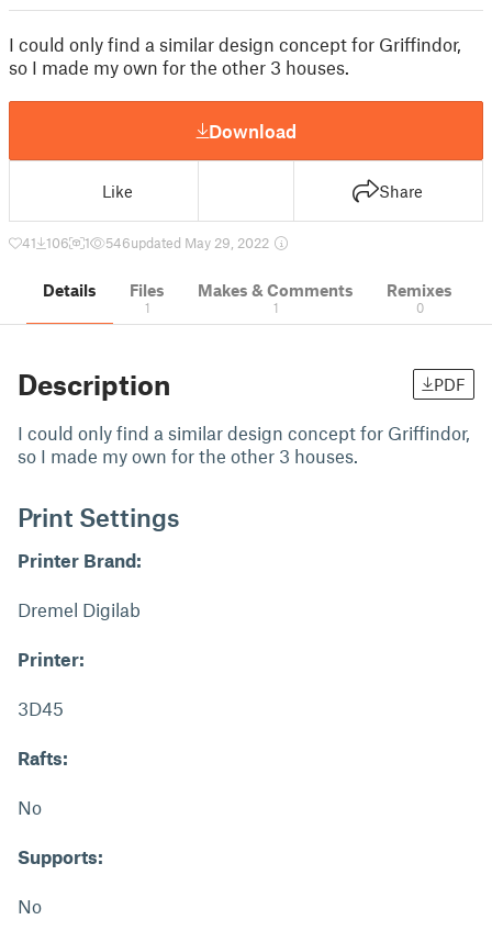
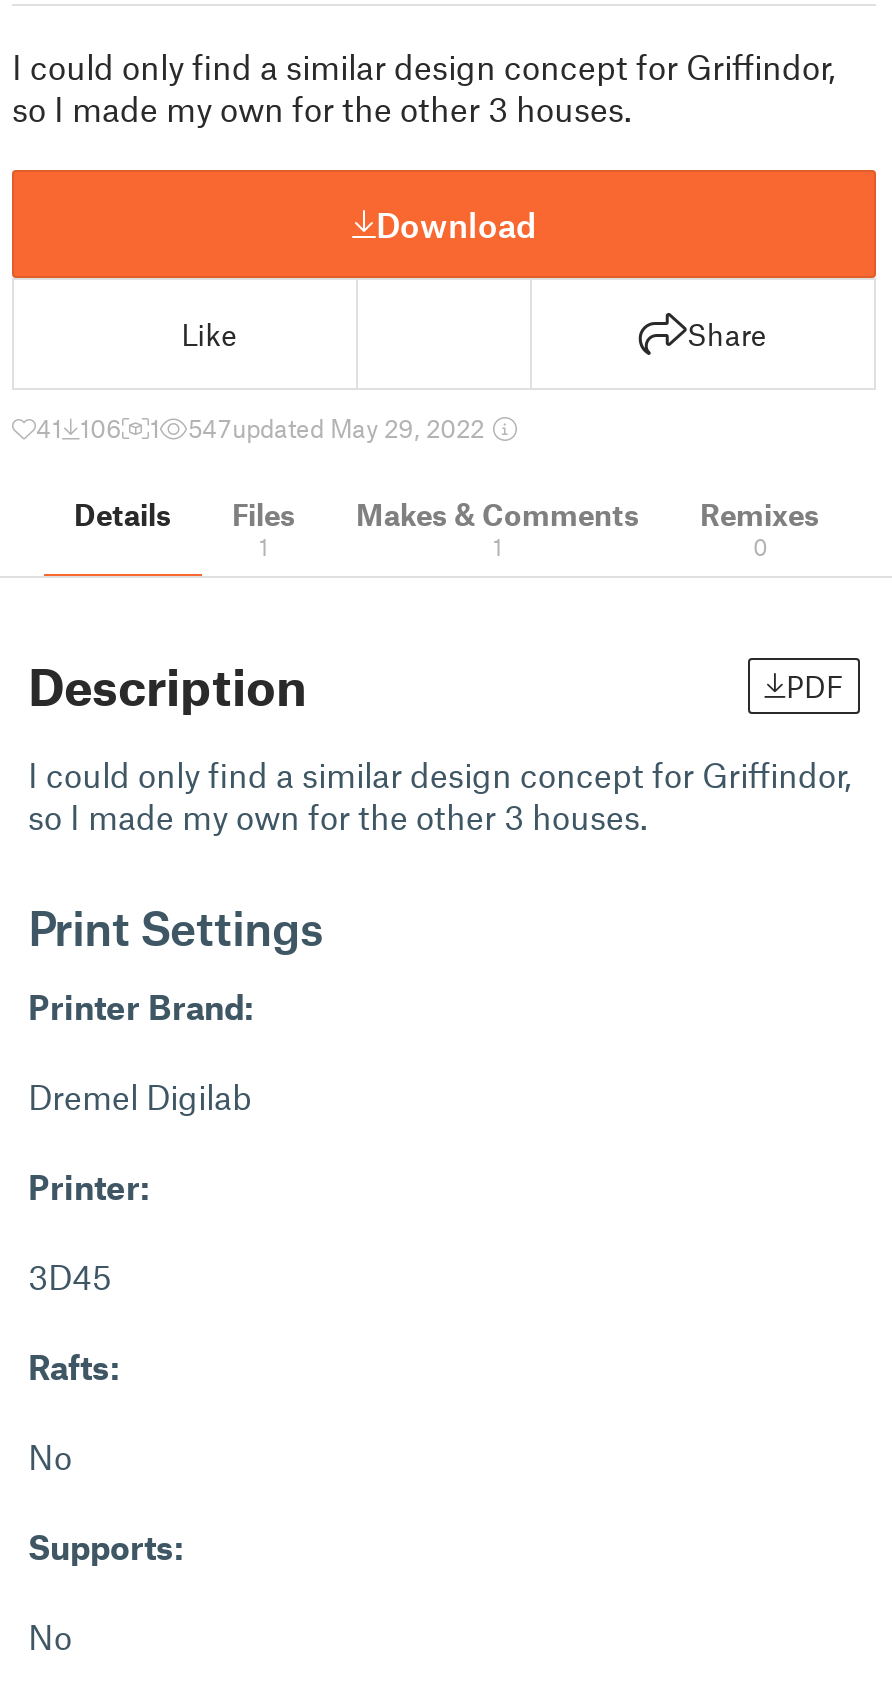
[22,234,272,251] 41 106 1 546updated May 29, 2022 -> [36,412,490,444] 41 106 1 547updated May 29, 2022

